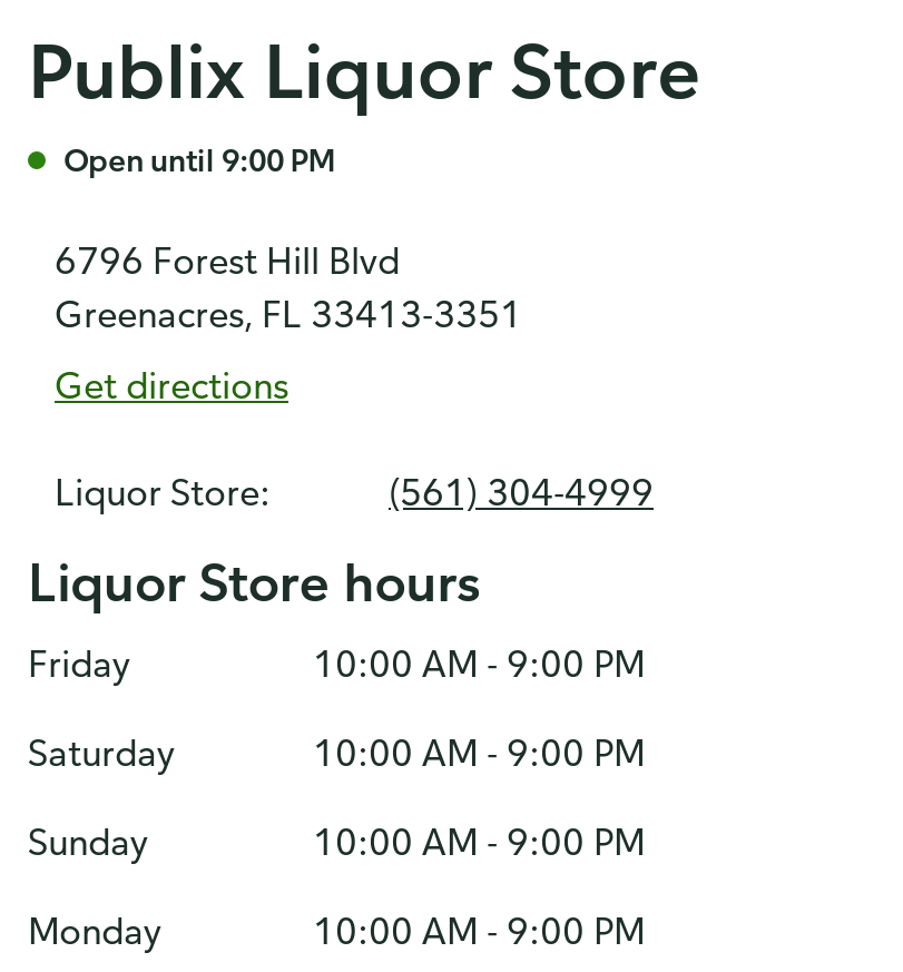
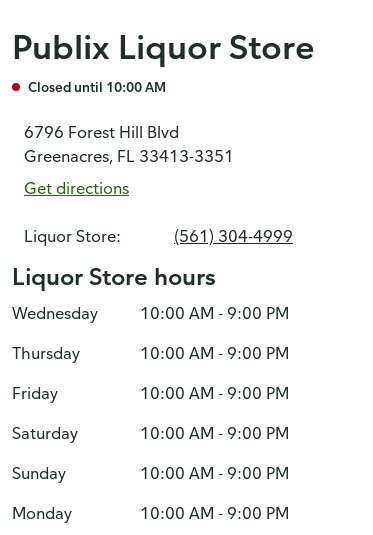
[63,140,335,178] Open until 9:00 PM -> [28,78,166,95] Closed until 10:00 AM
none -> [12,303,289,363] Wednesday | 10:00 AM - 9:00 PM | Thursday | 10:00 AM - 9:00 PM

